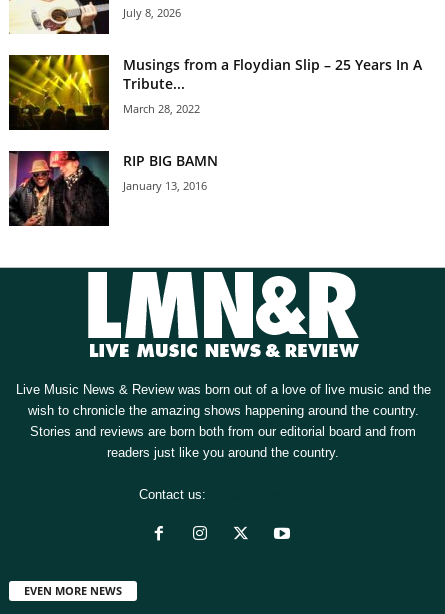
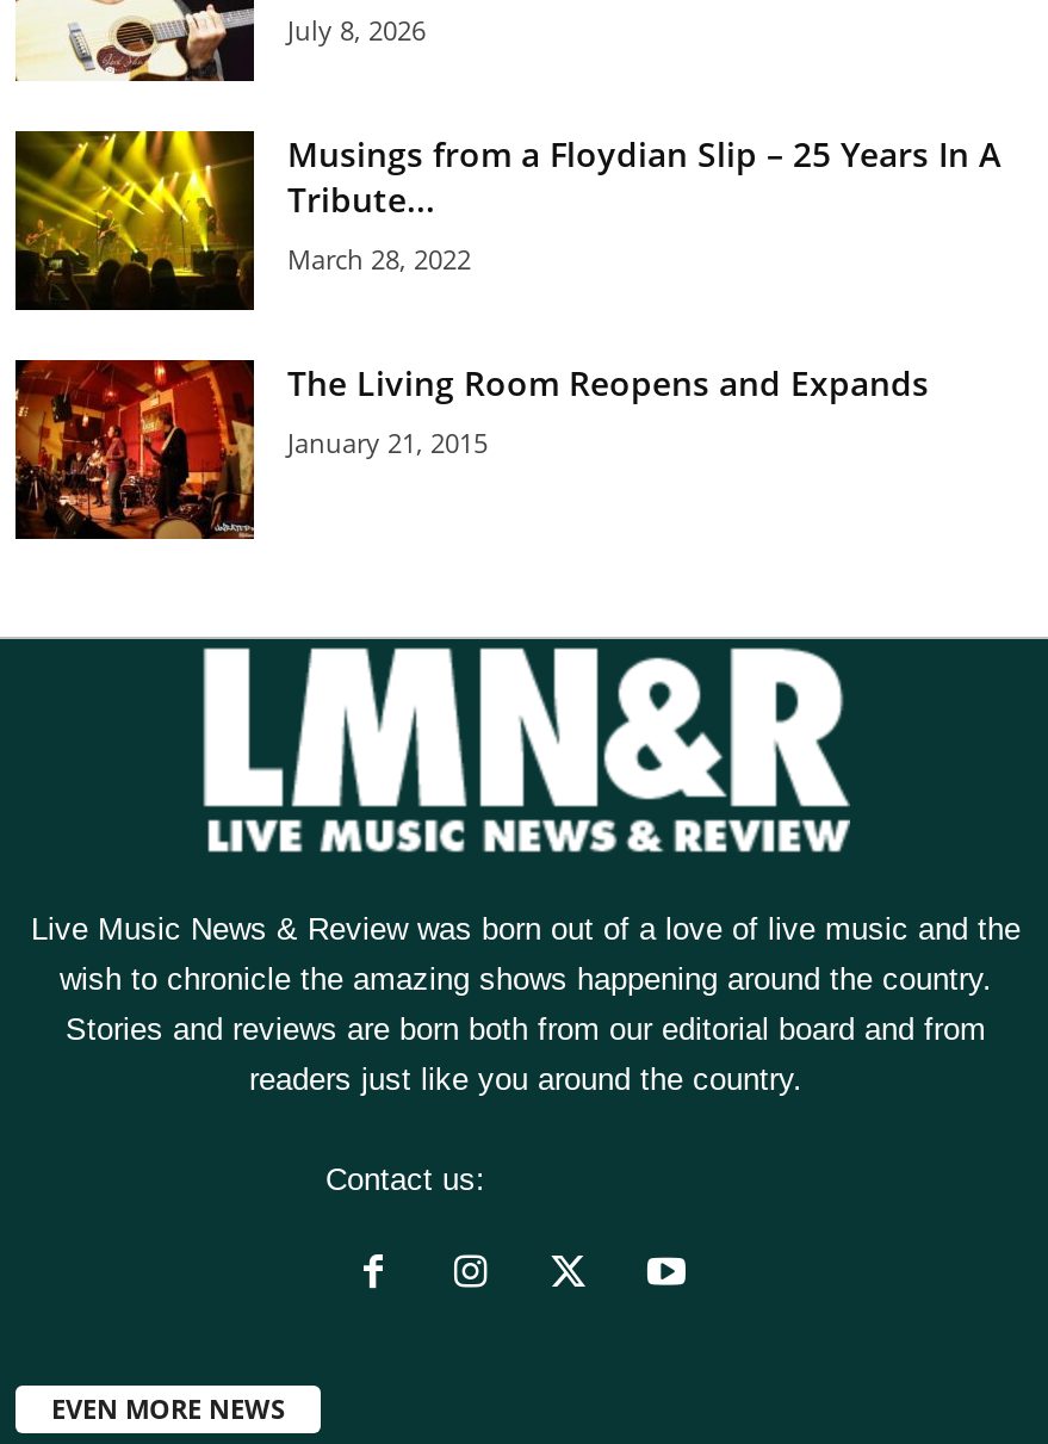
[8,150,218,227] [image] | RIP BIG BAMN | January 13, 2016 -> [13,358,929,541] [image] | The Living Room Reopens and Expands | January 21, 2015

